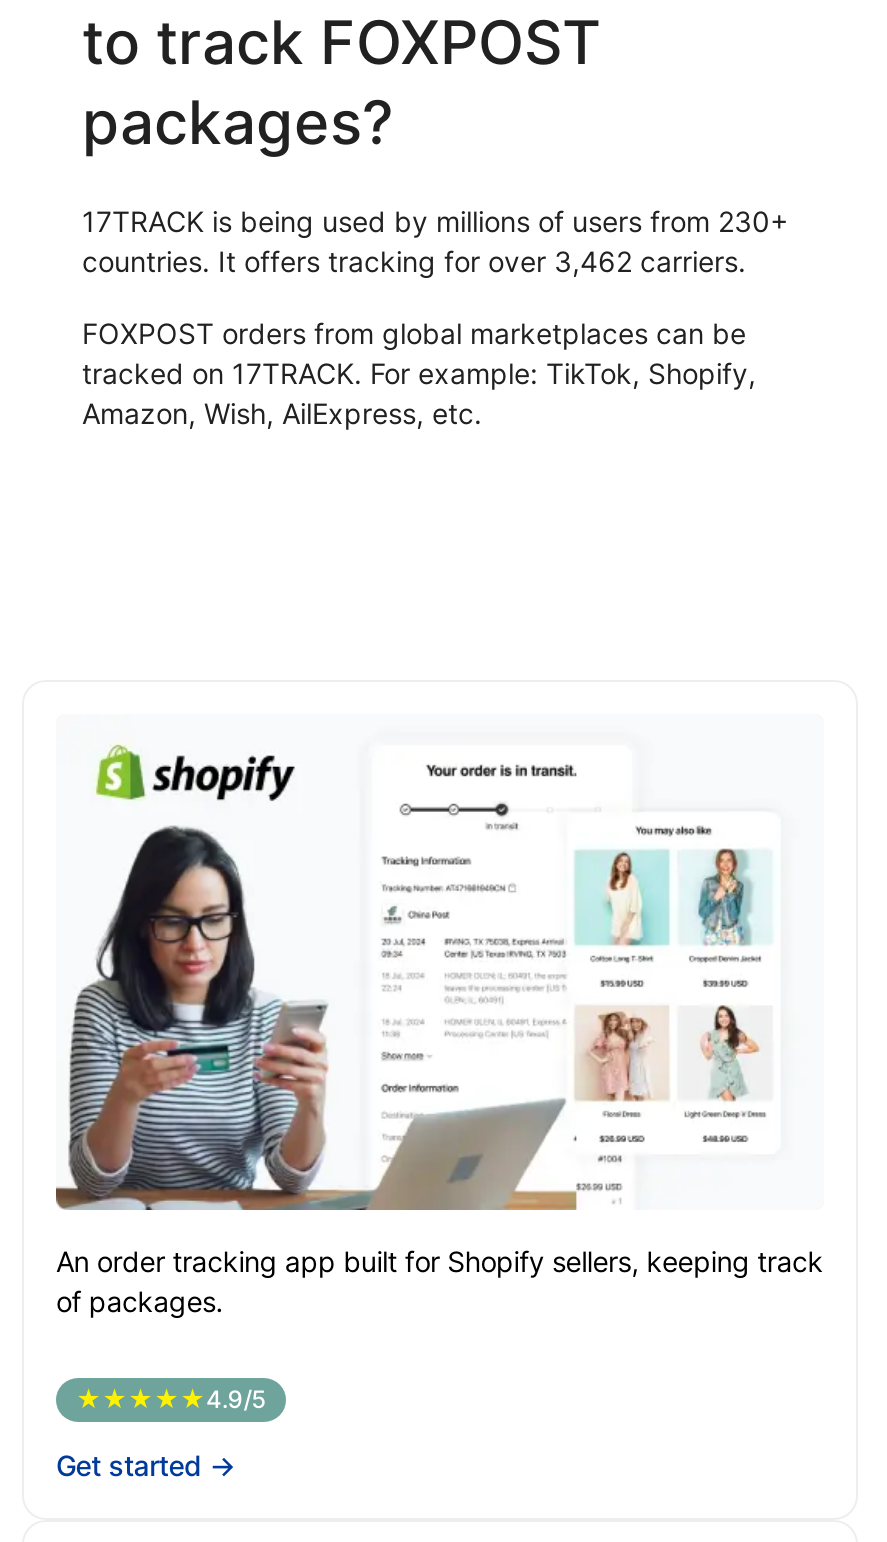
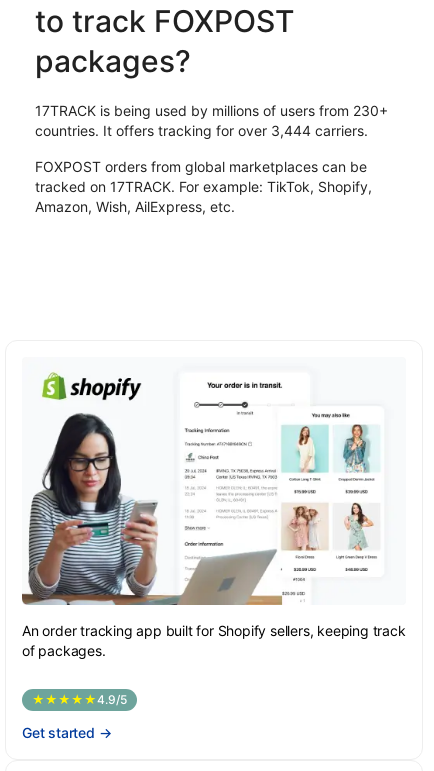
[82,244,746,278] countries. It offers tracking for over 3,462 carriers. -> [35,122,368,139] countries. It offers tracking for over 3,444 carriers.

